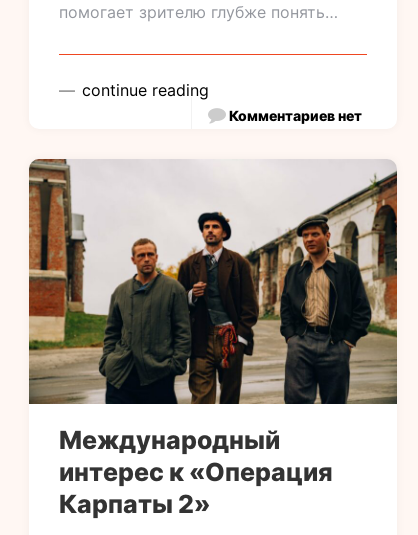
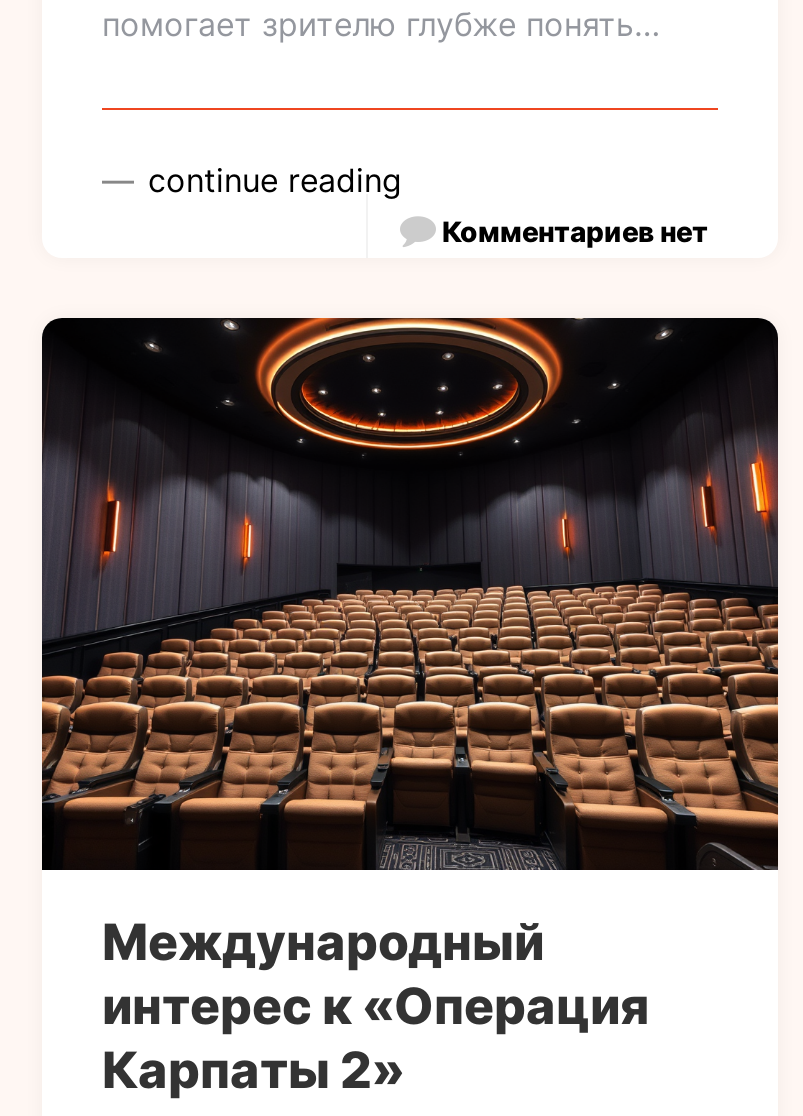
[28,158,397,405] [image] -> [40,316,780,870] [image]

